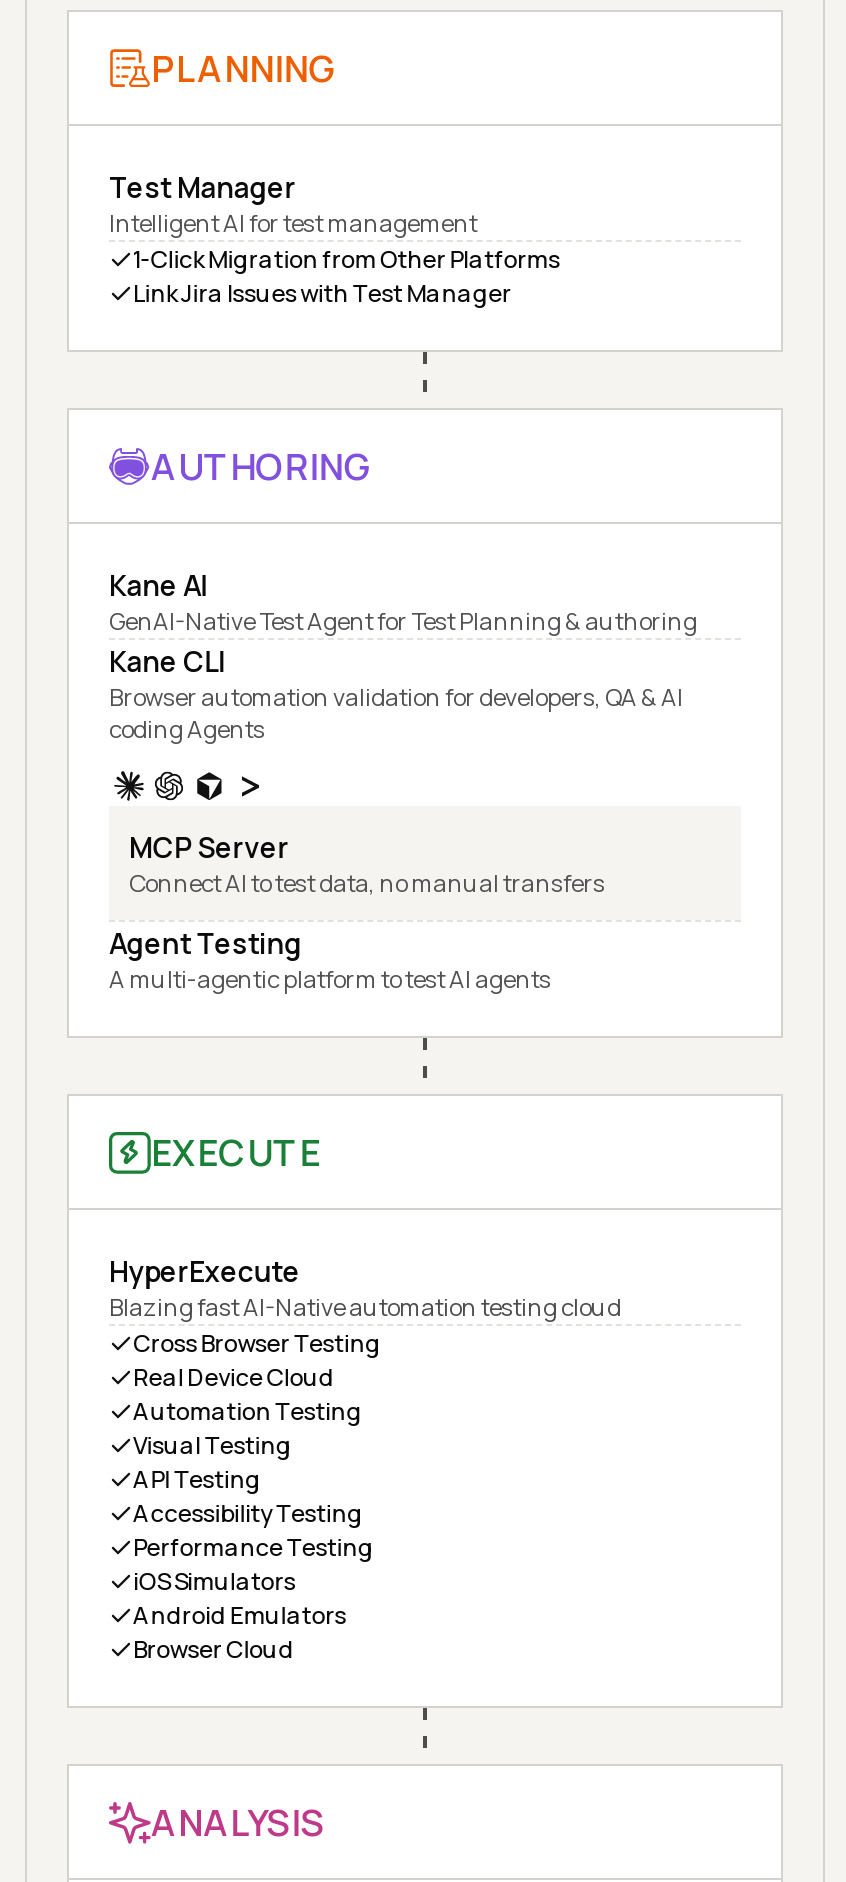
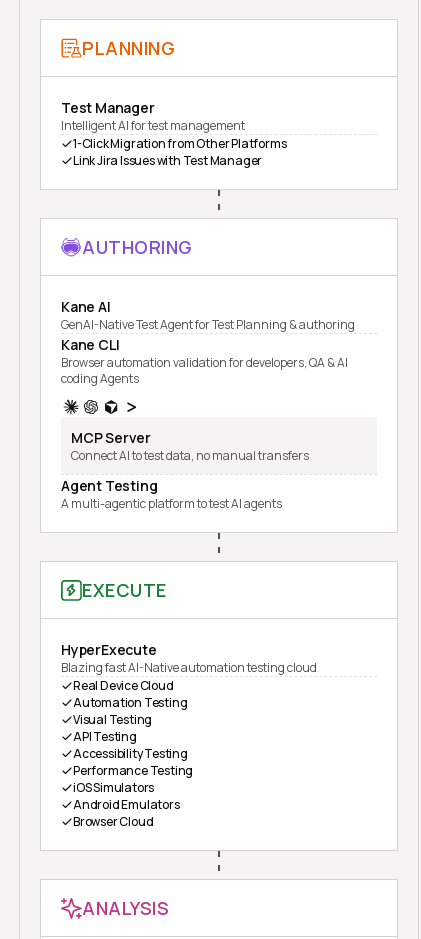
[133,1326,381,1360] Cross Browser Testing -> none

